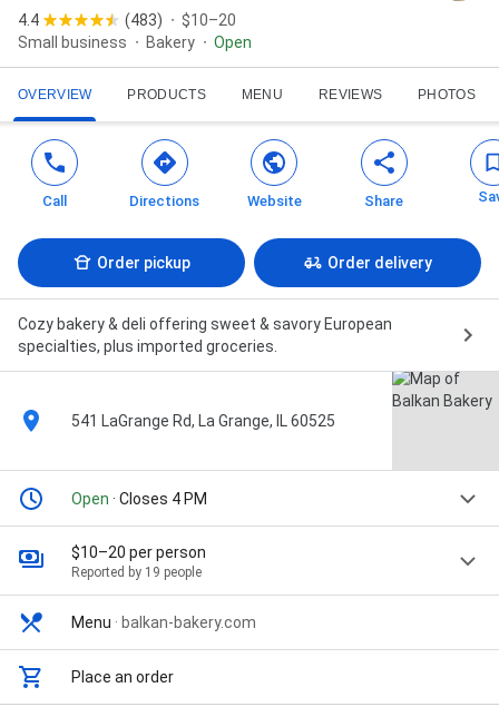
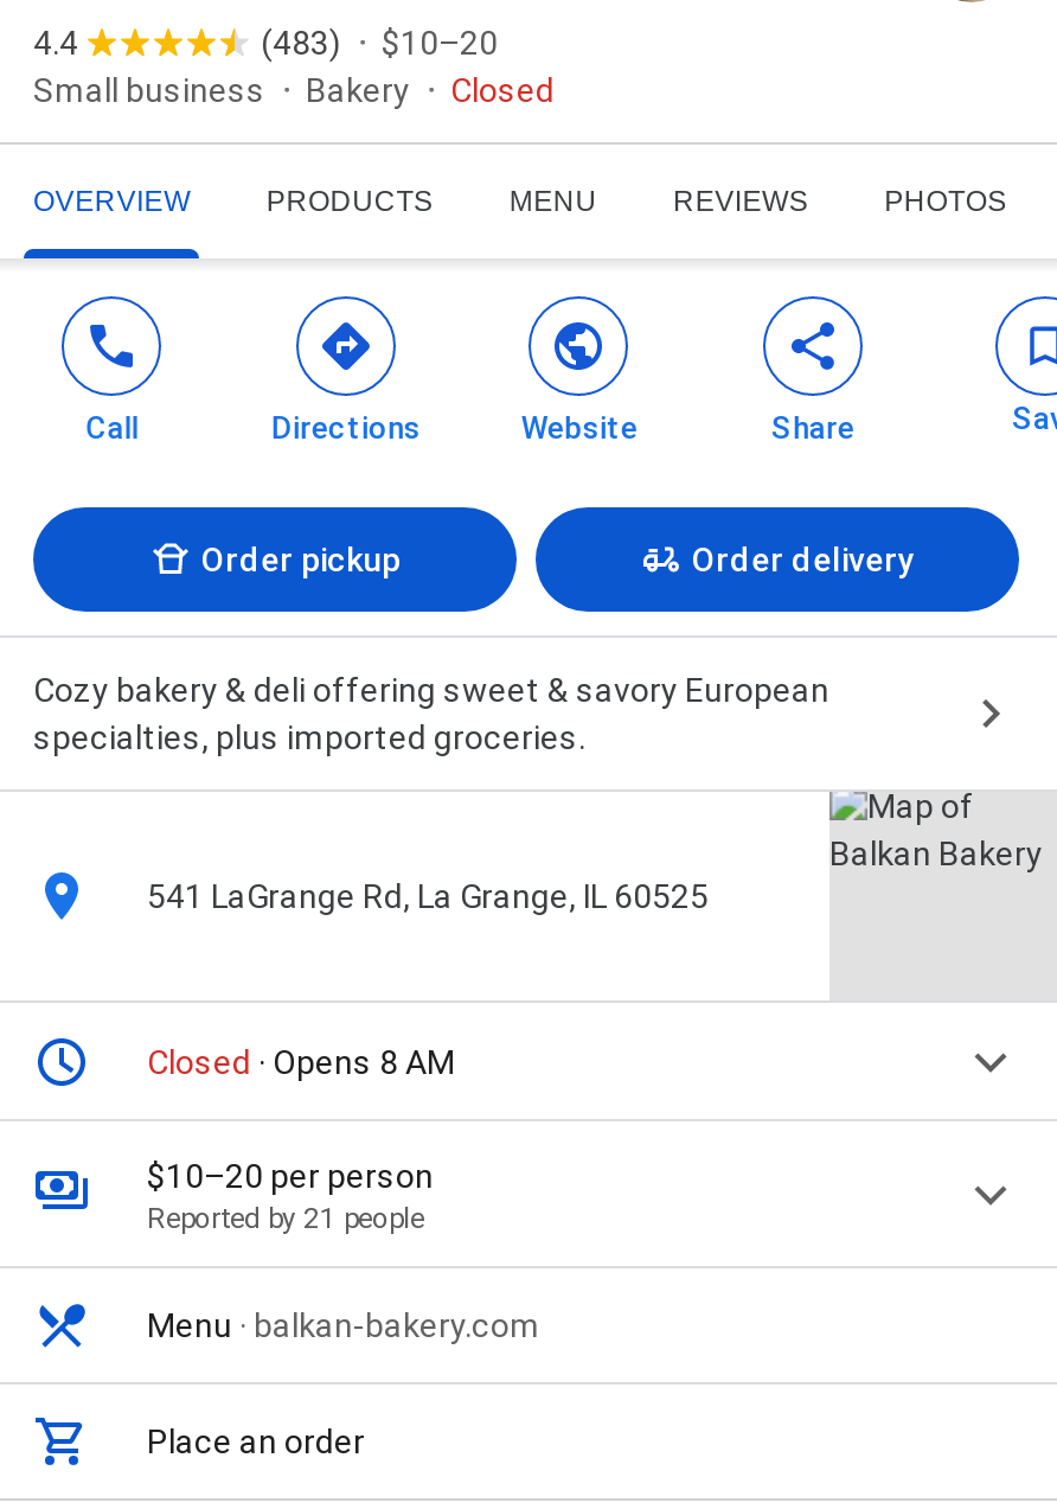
[214,34,252,51] Open -> [450,72,555,110] Closed
[71,490,207,508] Open · Closes 4 PM -> [147,1044,455,1082] Closed · Opens 8 AM
[71,565,202,580] Reported by 19 people -> [147,1202,424,1236] Reported by 21 people

